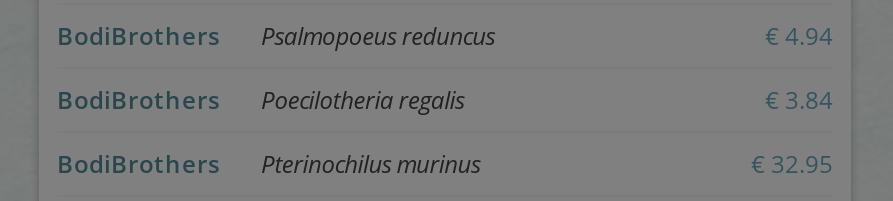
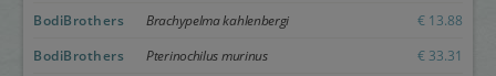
[57,19,833,117] Psalmopoeus reduncus | € 4.94 | BodiBrothers | Poecilotheria regalis | € 3.84 -> [146,11,463,30] Brachypelma kahlenbergi | € 13.88
[751,147,833,181] € 32.95 -> [417,46,463,65] € 33.31

